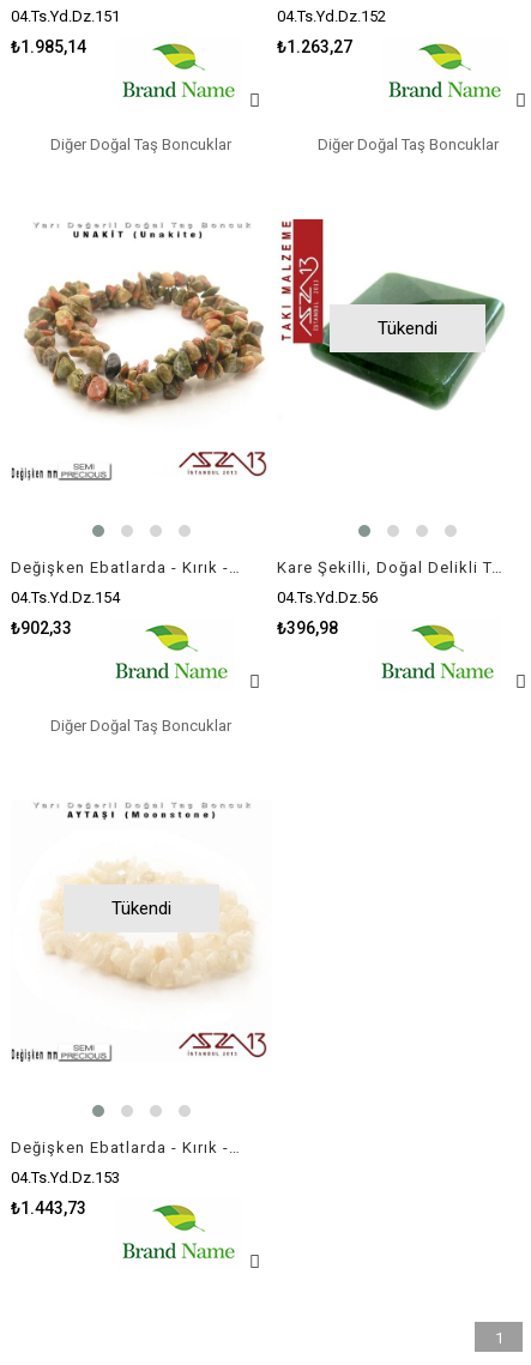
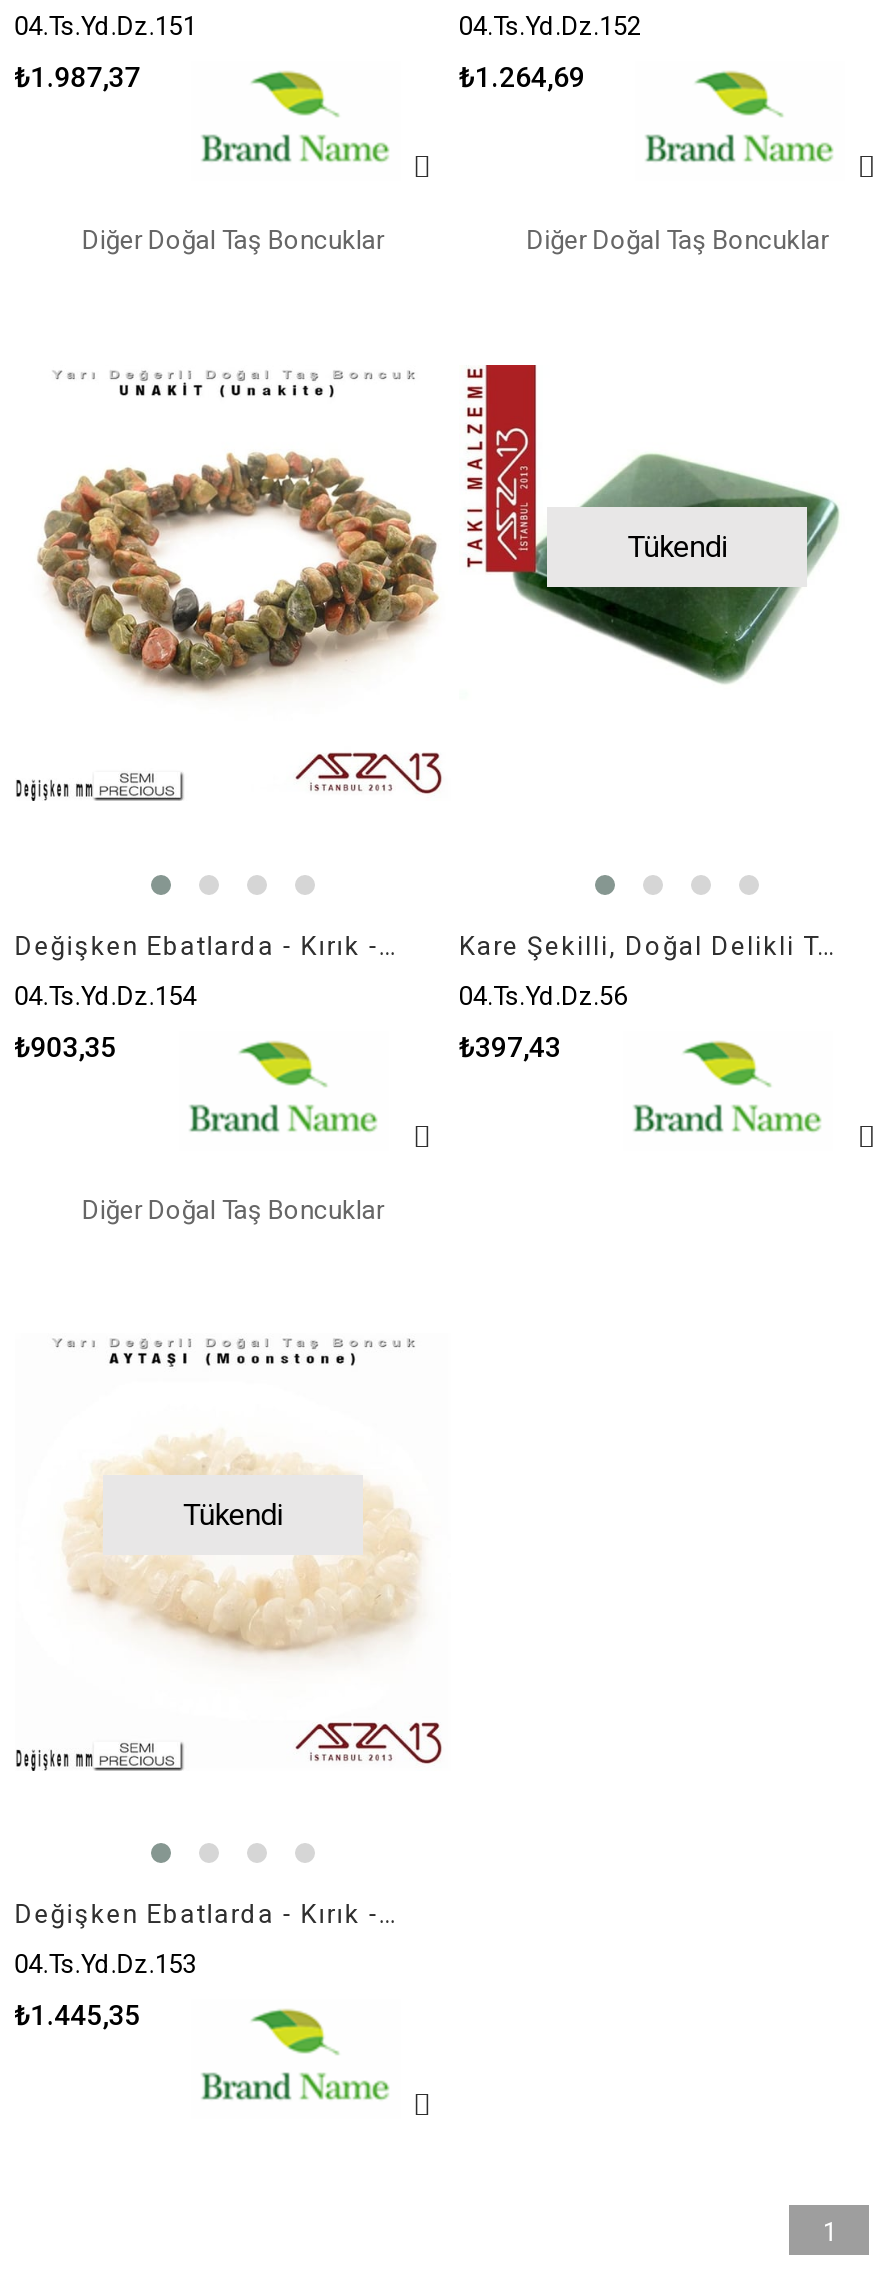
[10,38,86,57] ₺1.985,14 -> [14,62,140,94] ₺1.987,37
[277,38,352,57] ₺1.263,27 -> [459,62,585,94] ₺1.264,69
[10,618,72,637] ₺902,33 -> [14,1030,116,1062] ₺903,35
[277,618,338,637] ₺396,98 -> [459,1030,561,1062] ₺397,43
[10,1199,86,1218] ₺1.443,73 -> [14,1999,140,2031] ₺1.445,35

